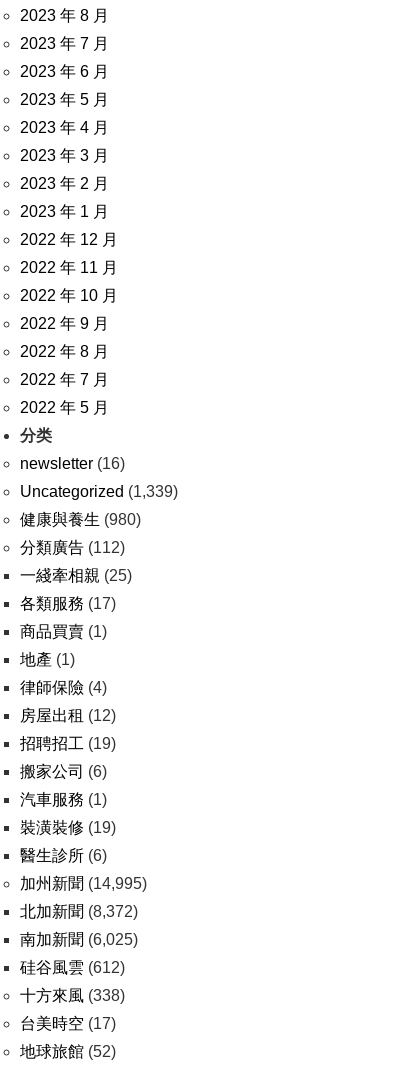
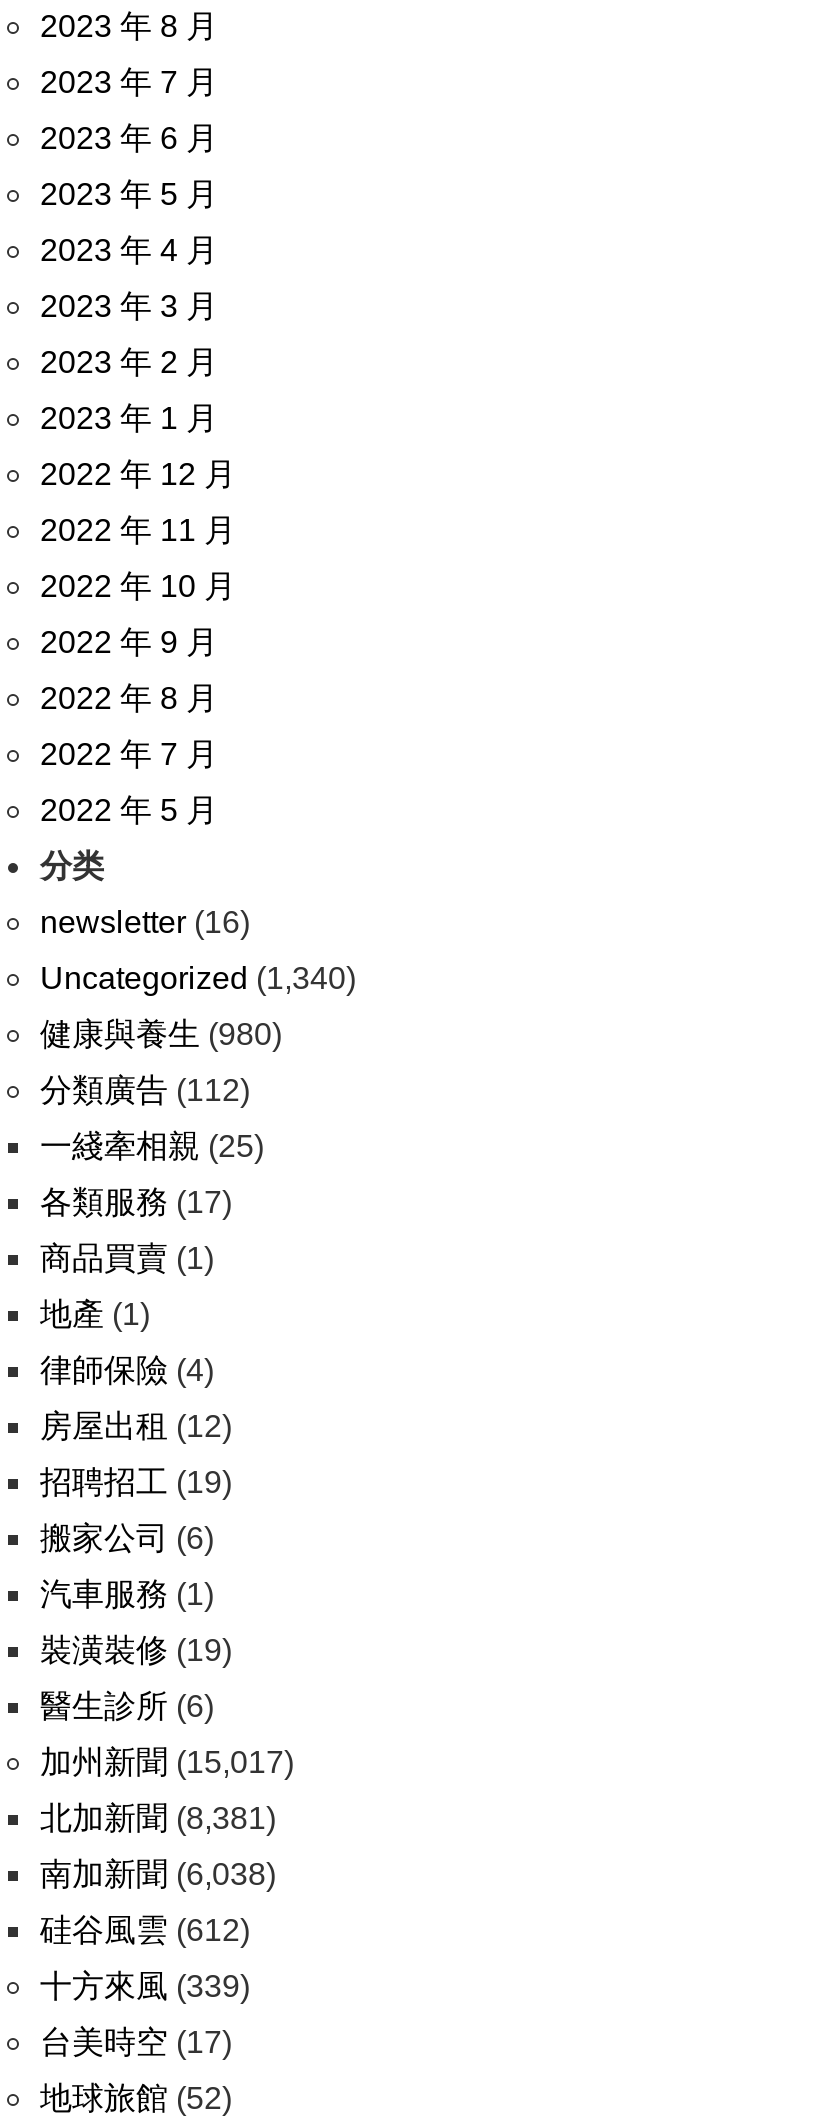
[20,483,178,500] Uncategorized (1,339) -> [40,961,356,995] Uncategorized (1,340)
[20,875,147,892] 加州新聞(14,995) -> [40,1745,294,1779] 加州新聞(15,017)
[20,903,138,920] 北加新聞(8,372) -> [40,1801,276,1835] 北加新聞(8,381)
[20,931,138,948] 南加新聞(6,025) -> [40,1857,276,1891] 南加新聞(6,038)
[20,987,125,1004] 十方來風(338) -> [40,1969,250,2003] 十方來風(339)

